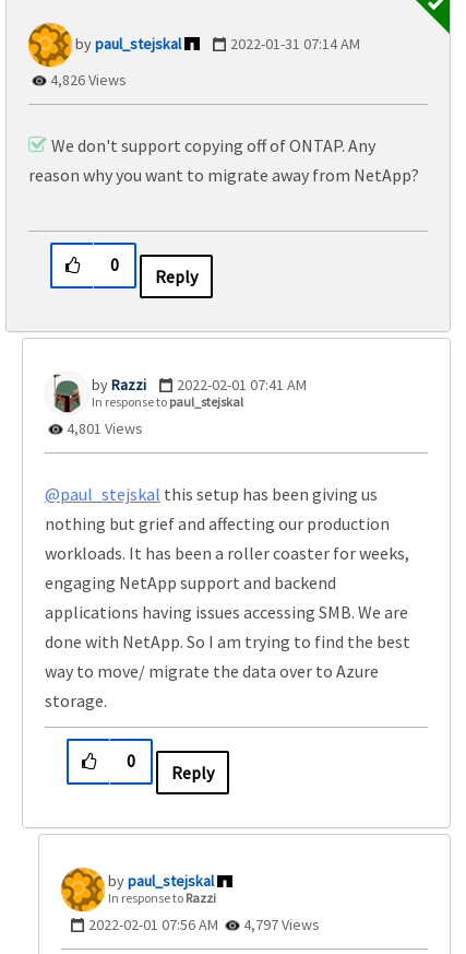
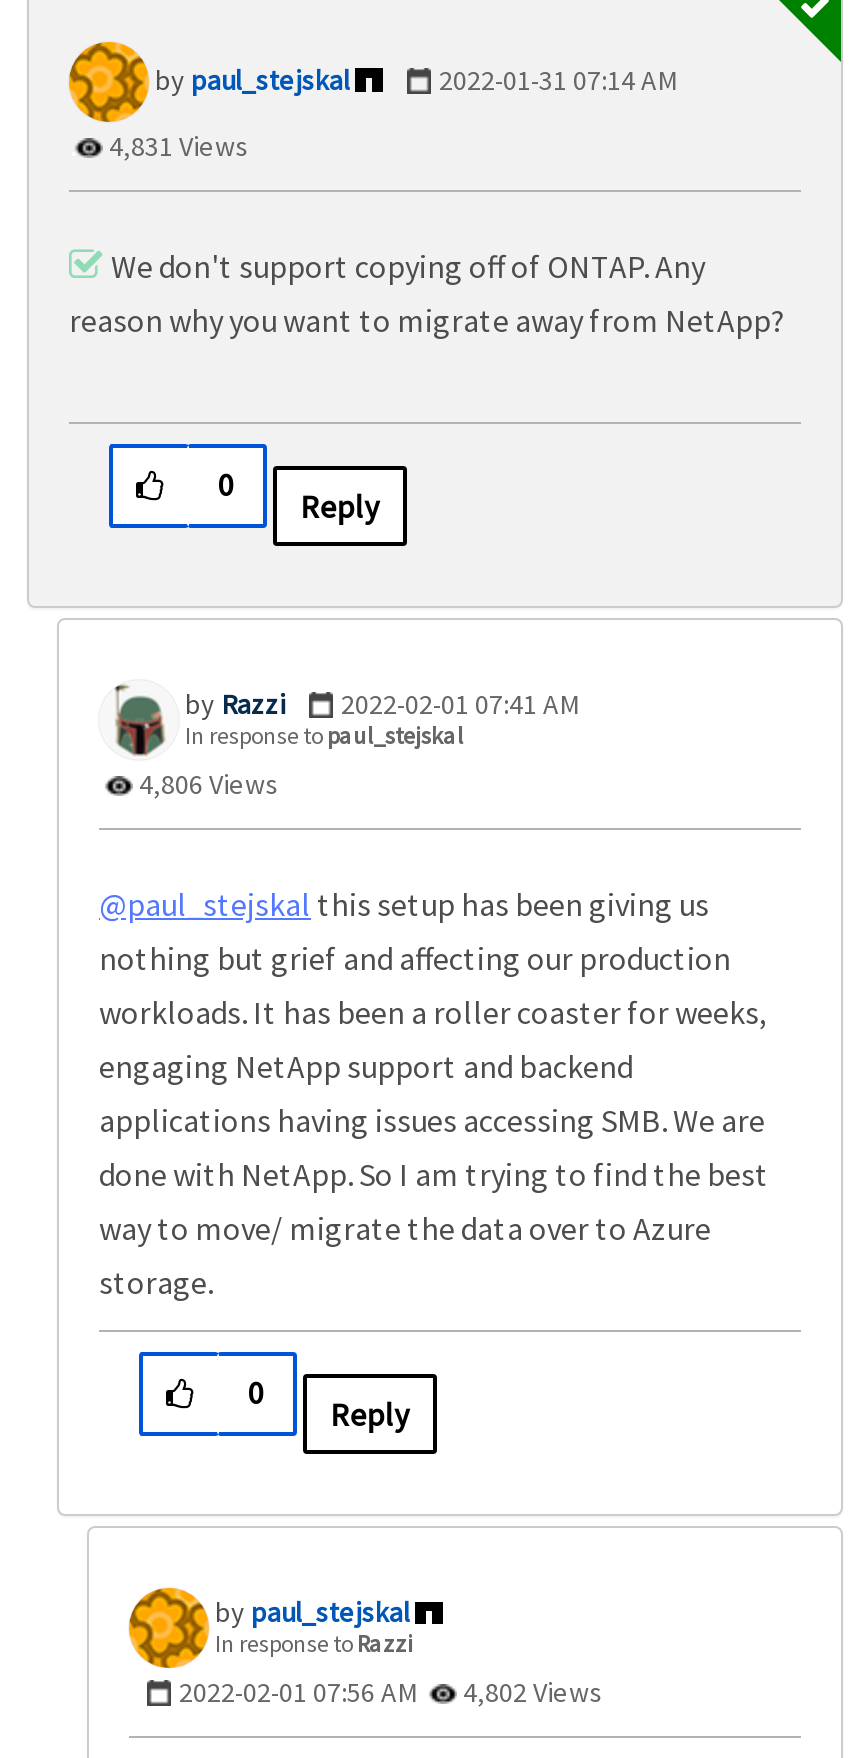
[47,70,127,90] 4,826 Views -> [103,129,249,165] 4,831 Views
[63,419,143,439] 4,801 Views -> [133,767,279,803] 4,806 Views
[88,915,320,935] 2022-02-01 07:56 AM 4,797 Views -> [179,1675,603,1711] 2022-02-01 07:56 AM 4,802 Views

